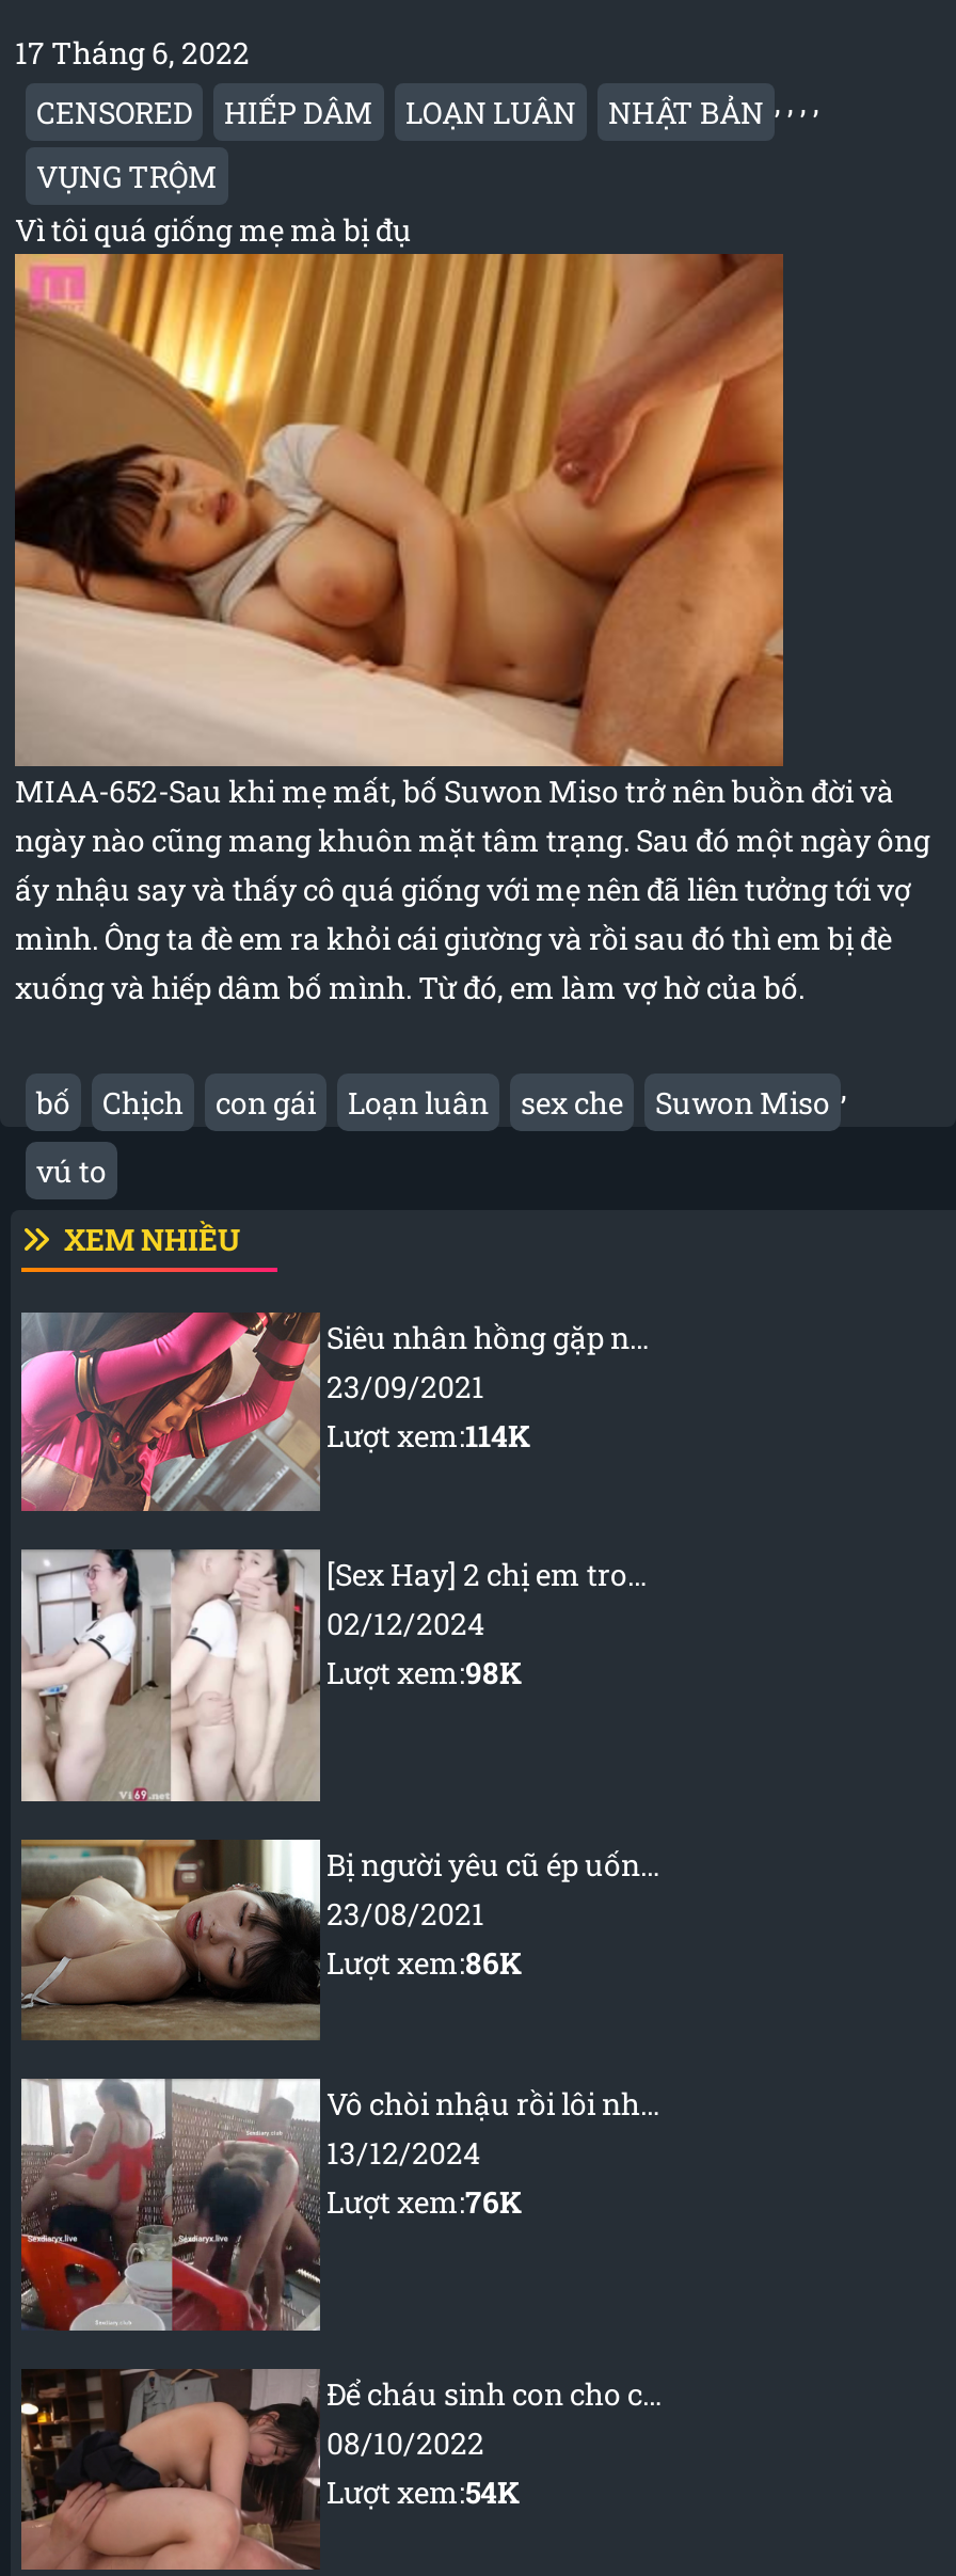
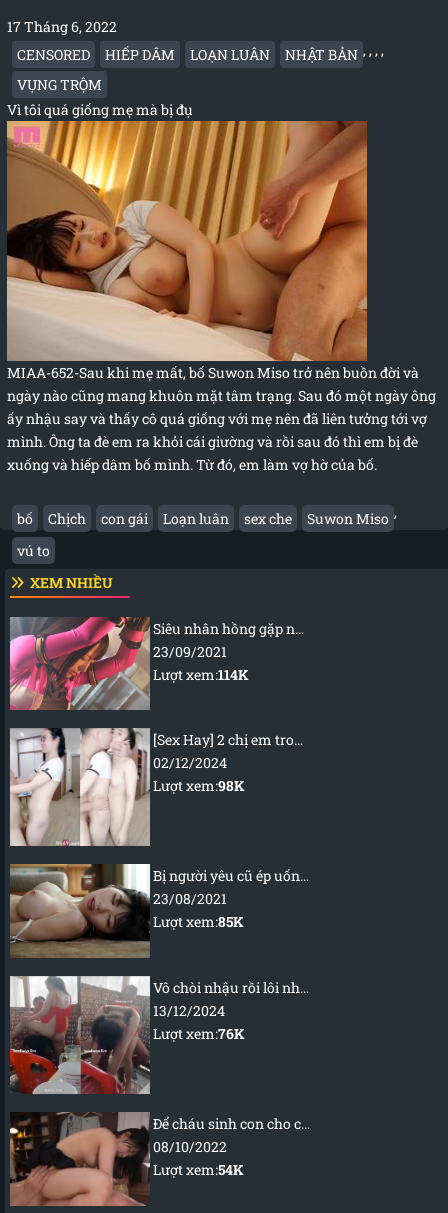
[326,1943,523,1984] Lượt xem:86K -> [153,912,244,931] Lượt xem:85K

